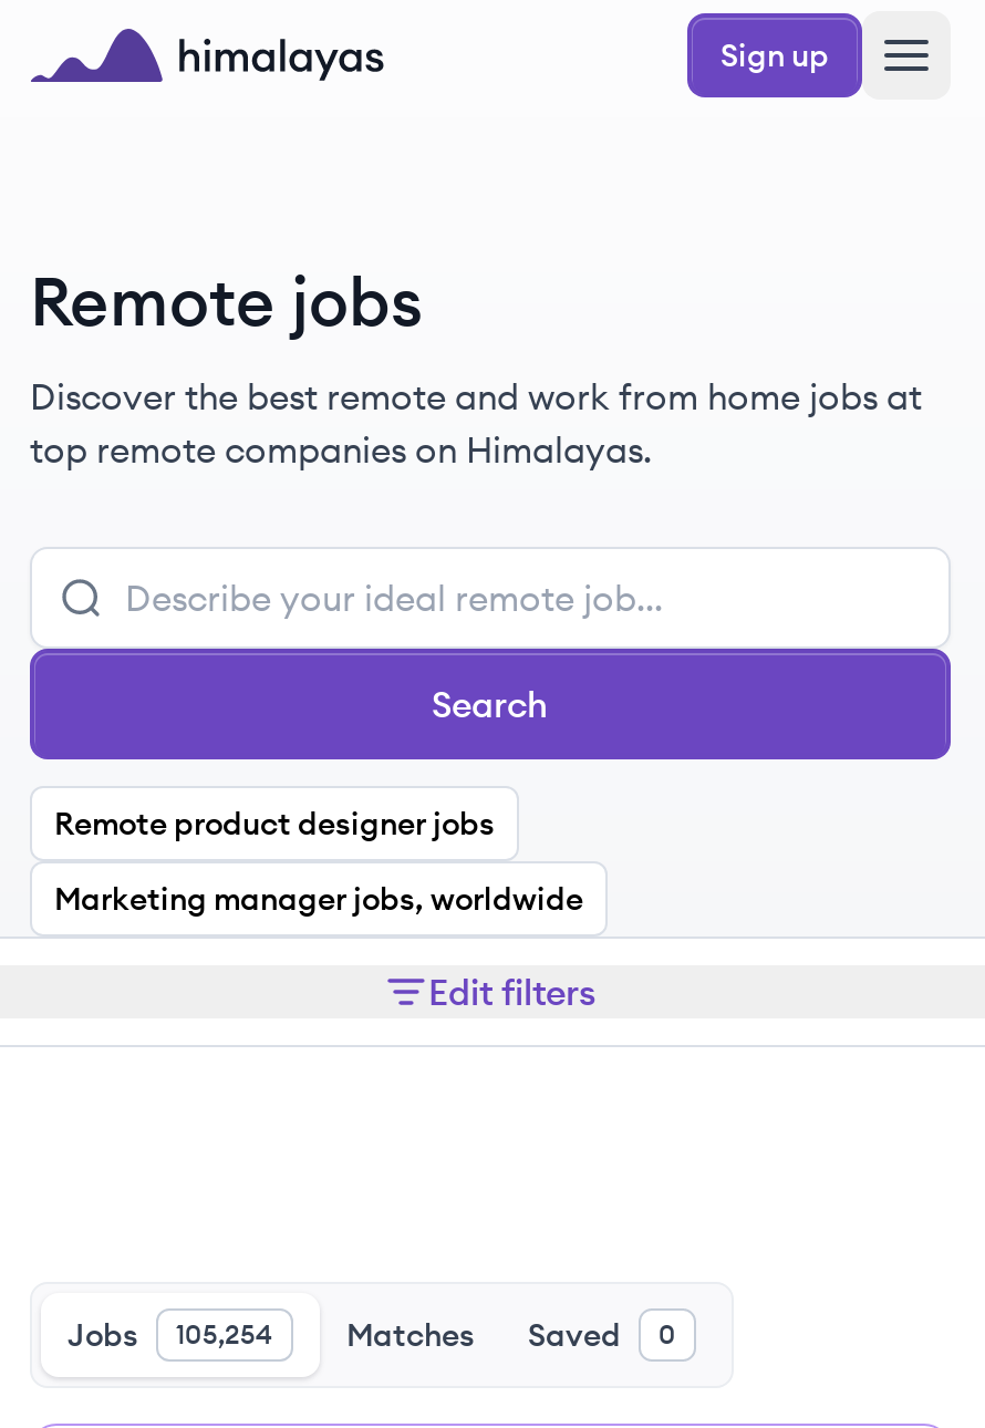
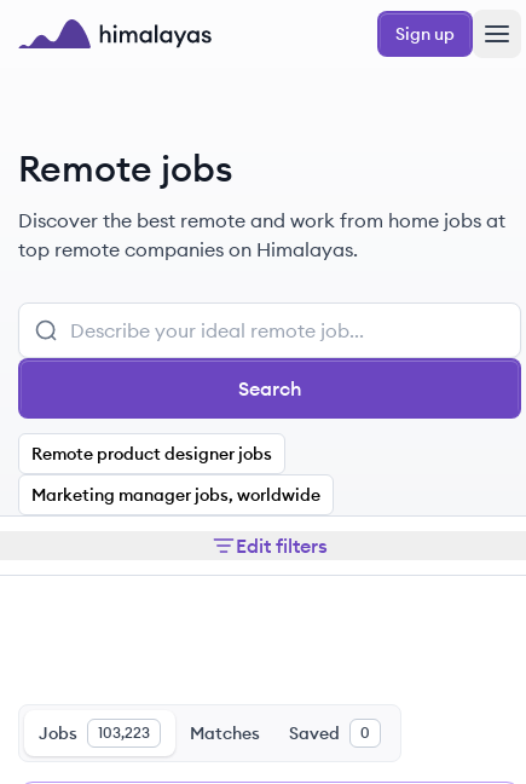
[68,1315,273,1355] Jobs 105,254 -> [39,722,150,744] Jobs 103,223

